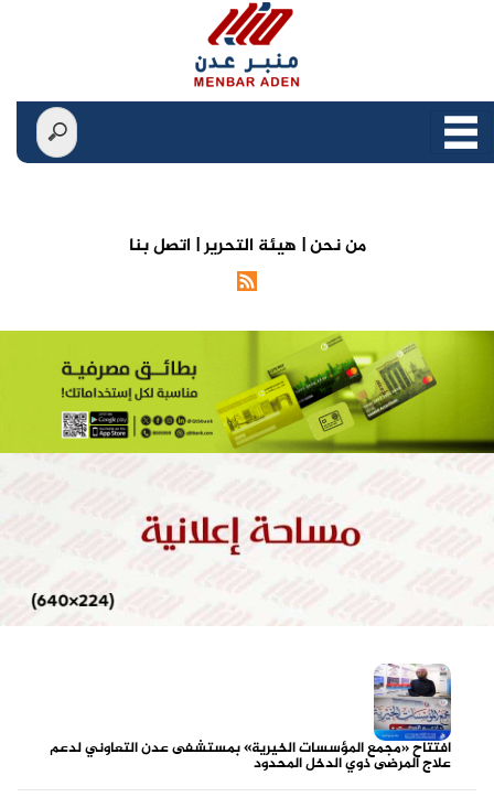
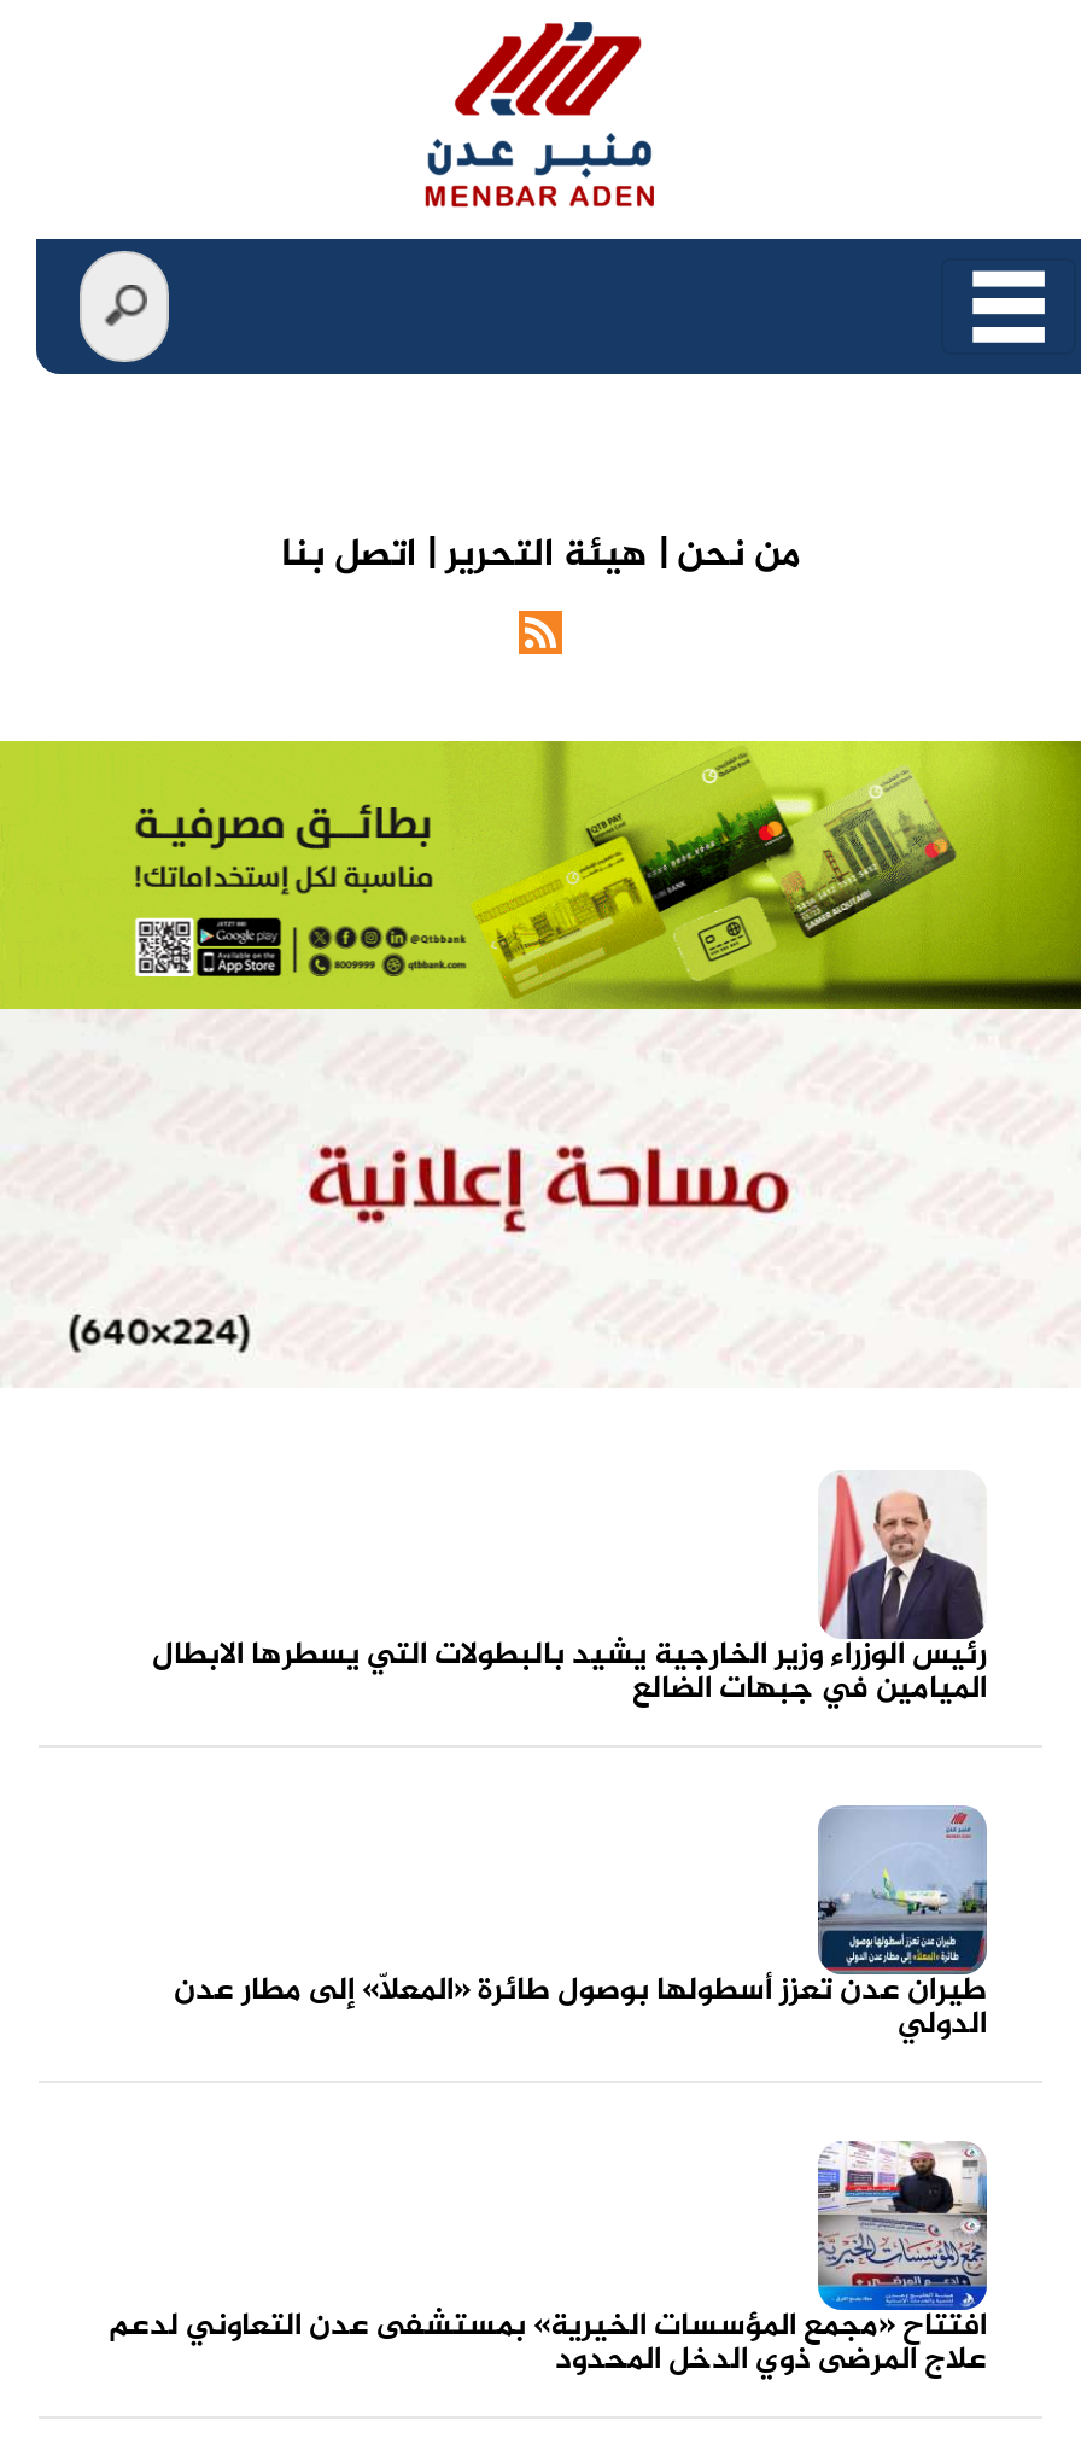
none -> [152,1472,987,1715] [image] | رئيس الوزراء وزير الخارجية يشيد بالبطولات التي يسطرها الابطال | الميامين في جبهات الضالع
none -> [174,1805,989,2051] [image] | طيران عدن تعزز أسطولها بوصول طائرة «المعلّا» إلى مطار عدن | الدولي

